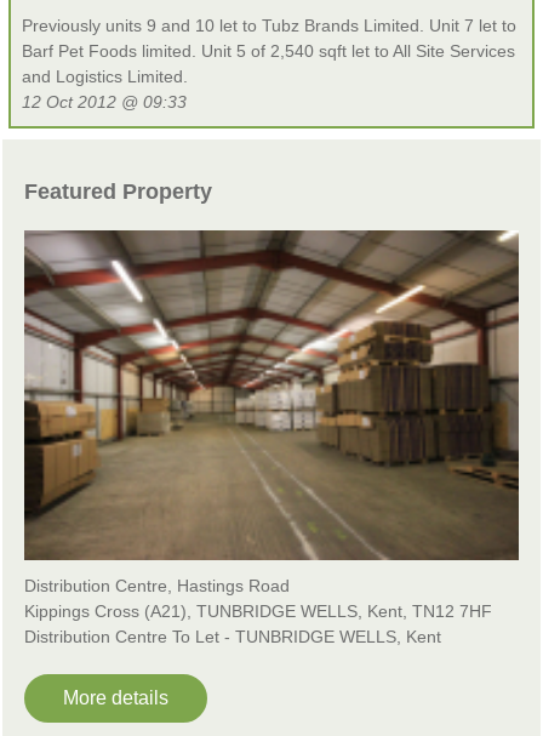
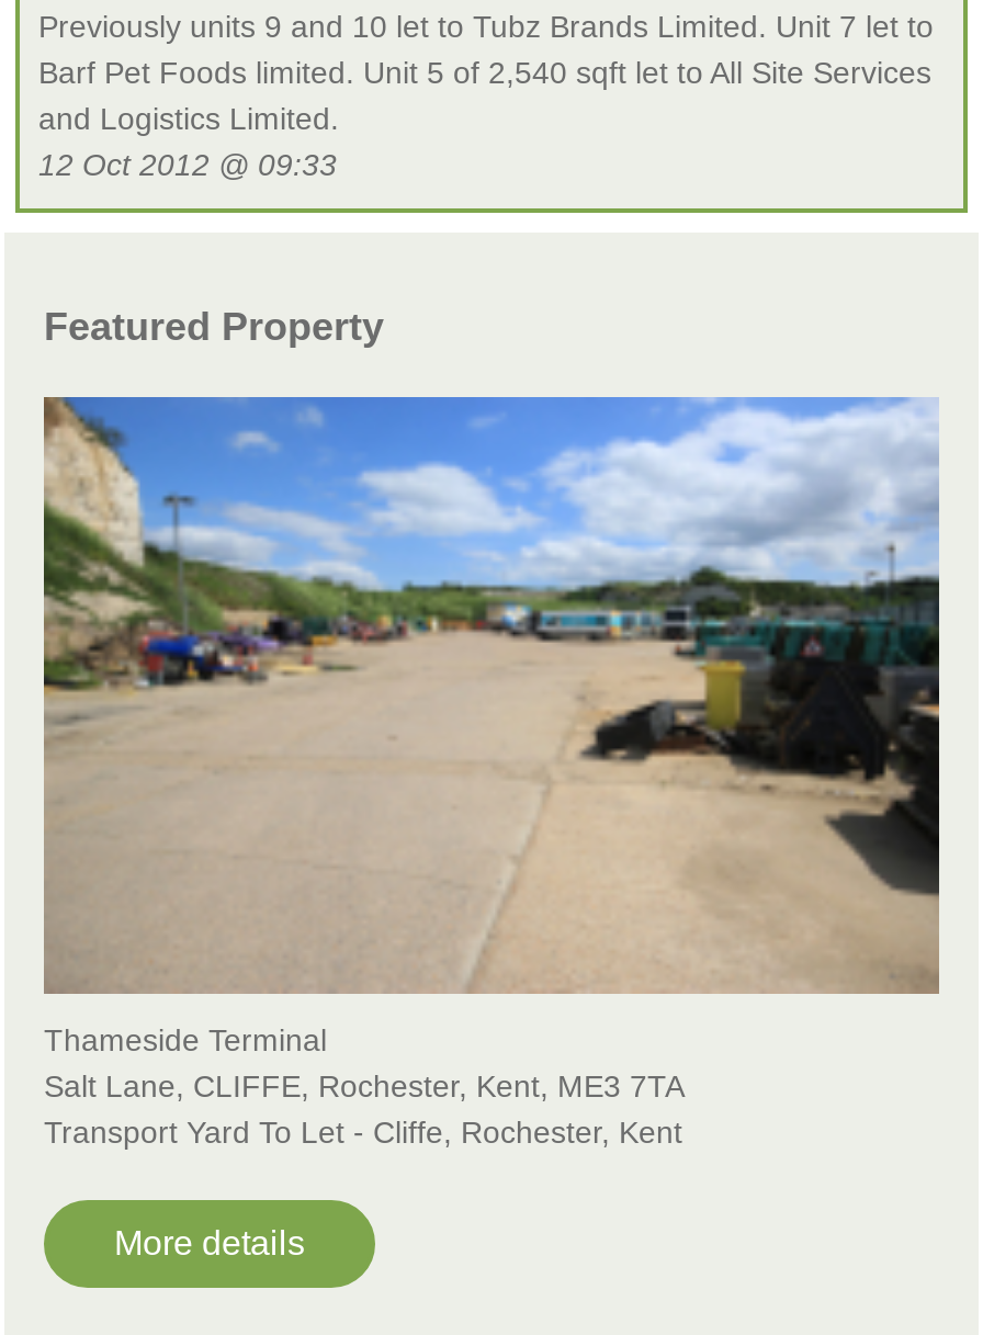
[23,229,520,646] [image] | Distribution Centre, Hastings Road | Kippings Cross (A21), TUNBRIDGE WELLS, Kent, TN12 7HF | Distribution Centre To Let - TUNBRIDGE WELLS, Kent -> [42,395,939,1149] [image] | Thameside Terminal | Salt Lane, CLIFFE, Rochester, Kent, ME3 7TA | Transport Yard To Let - Cliffe, Rochester, Kent

